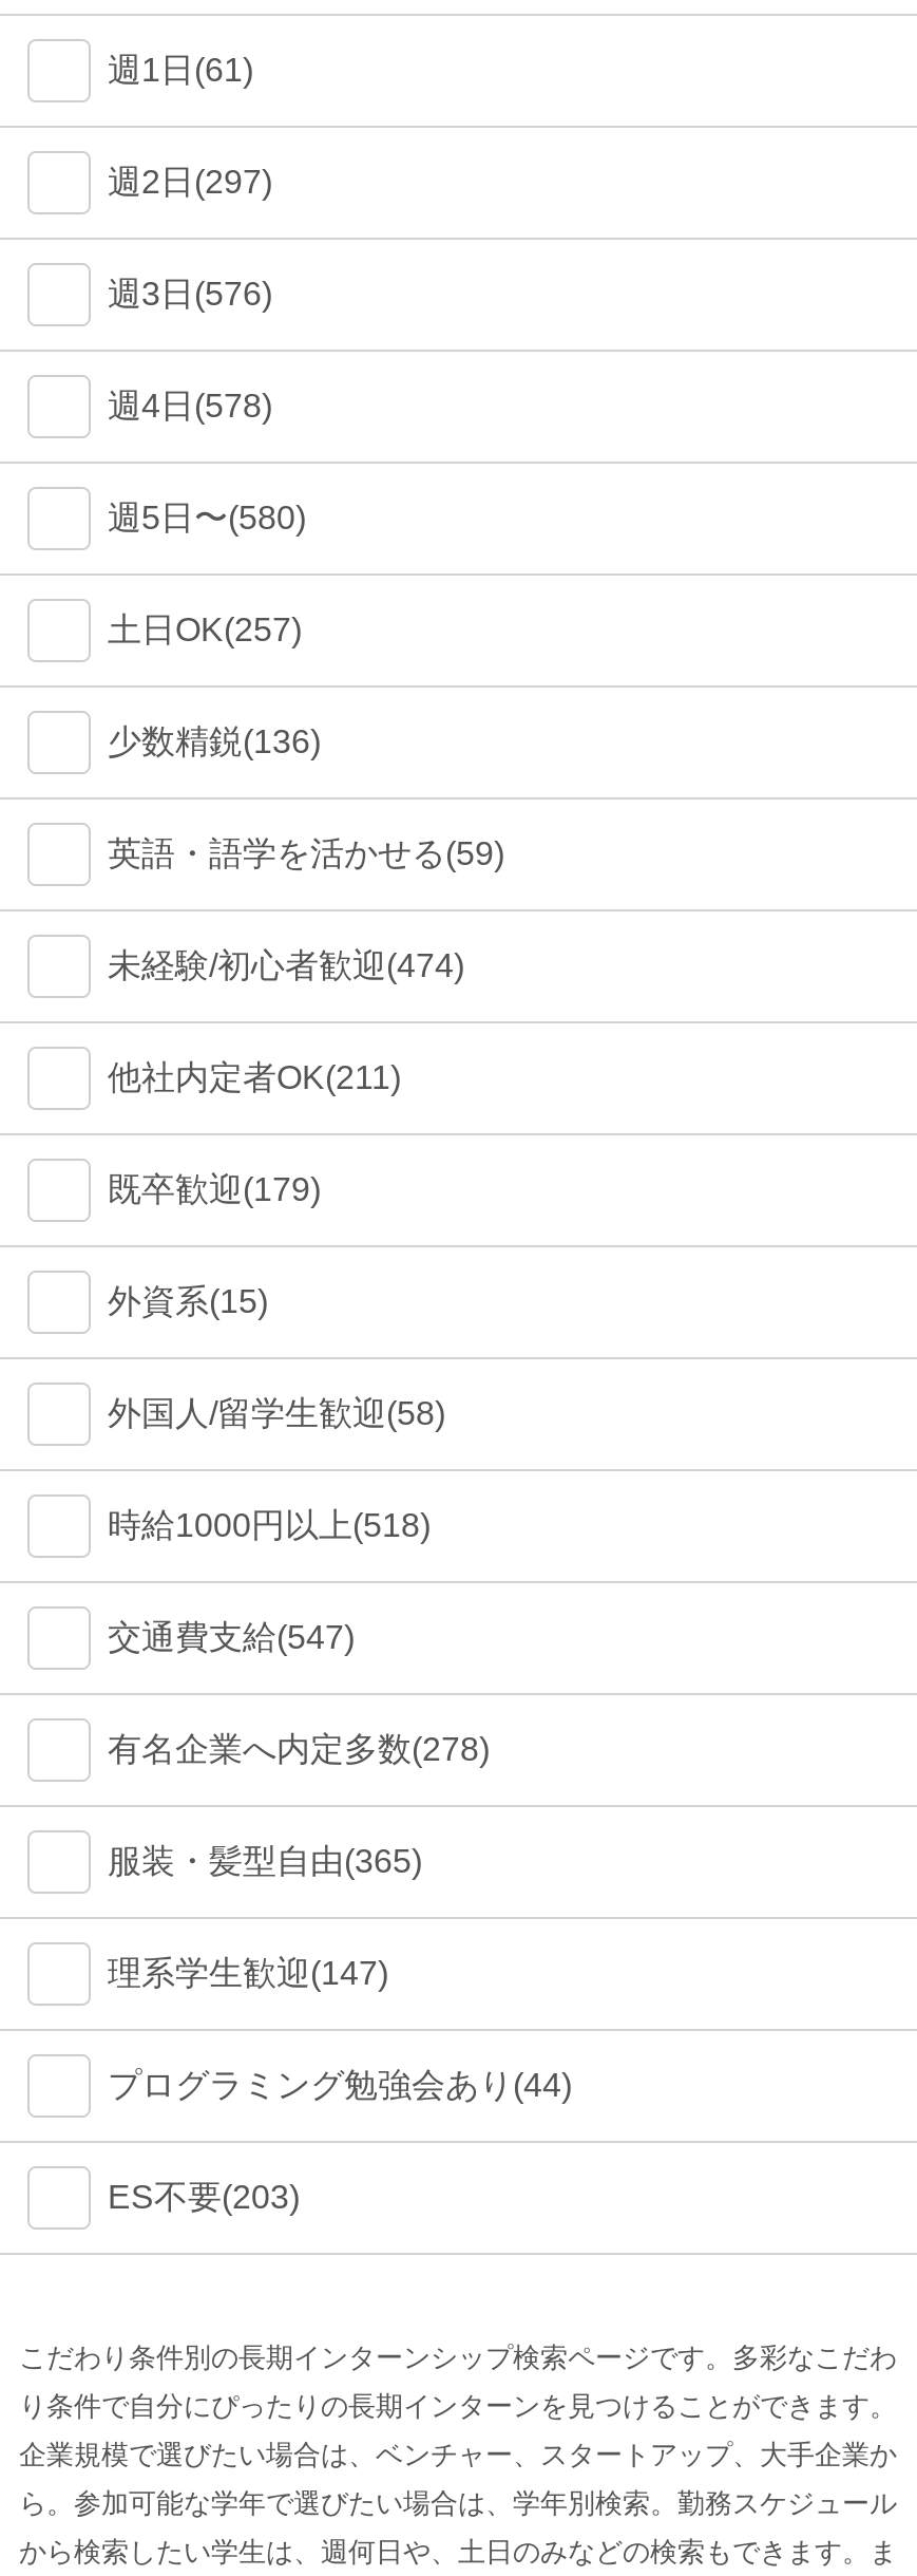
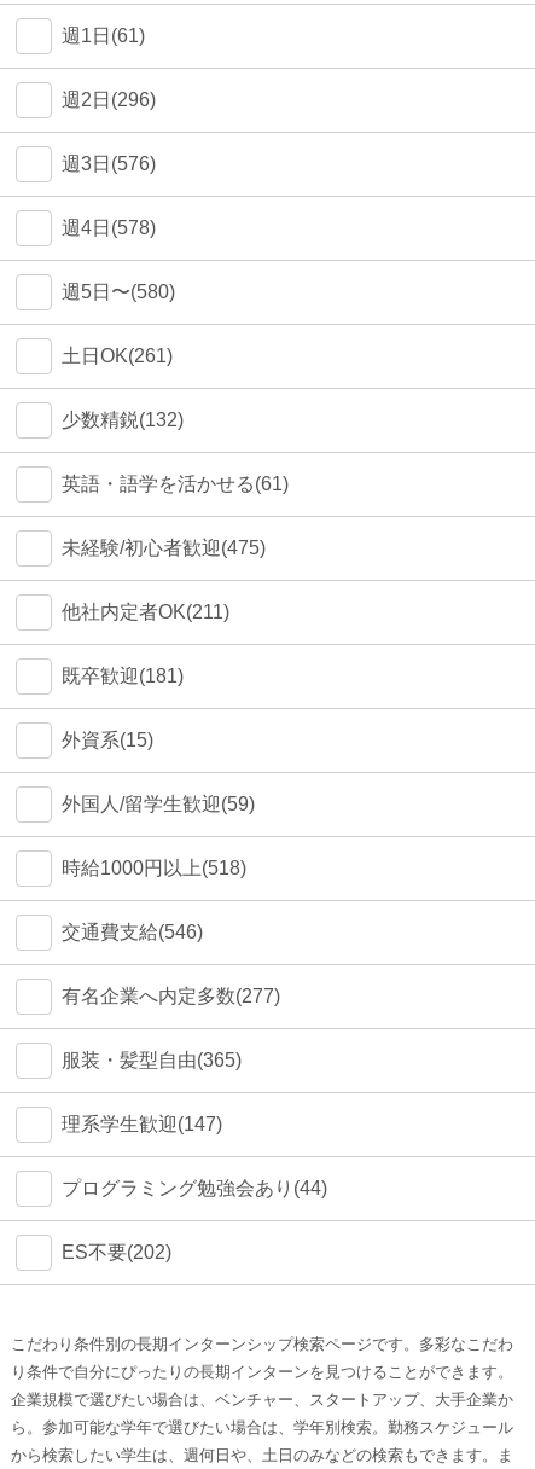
[108,164,272,200] 週2日(297) -> [62,89,156,110] 週2日(296)
[108,612,302,647] 土日OK(257) -> [62,346,173,366] 土日OK(261)
[108,723,321,759] 少数精鋭(136) -> [62,410,184,430] 少数精鋭(132)
[108,835,504,871] 英語・語学を活かせる(59) -> [62,474,289,494] 英語・語学を活かせる(61)
[108,947,464,983] 未経験/初心者歓迎(474) -> [62,538,266,558] 未経験/初心者歓迎(475)
[108,1171,321,1207] 既卒歓迎(179) -> [62,666,184,686] 既卒歓迎(181)
[108,1395,445,1431] 外国人/留学生歓迎(58) -> [62,794,255,814] 外国人/留学生歓迎(59)
[108,1619,355,1655] 交通費支給(547) -> [62,922,203,942] 交通費支給(546)
[108,1731,490,1767] 有名企業へ内定多数(278) -> [62,986,280,1006] 有名企業へ内定多数(277)
[108,2179,300,2215] ES不要(203) -> [62,1242,171,1262] ES不要(202)

